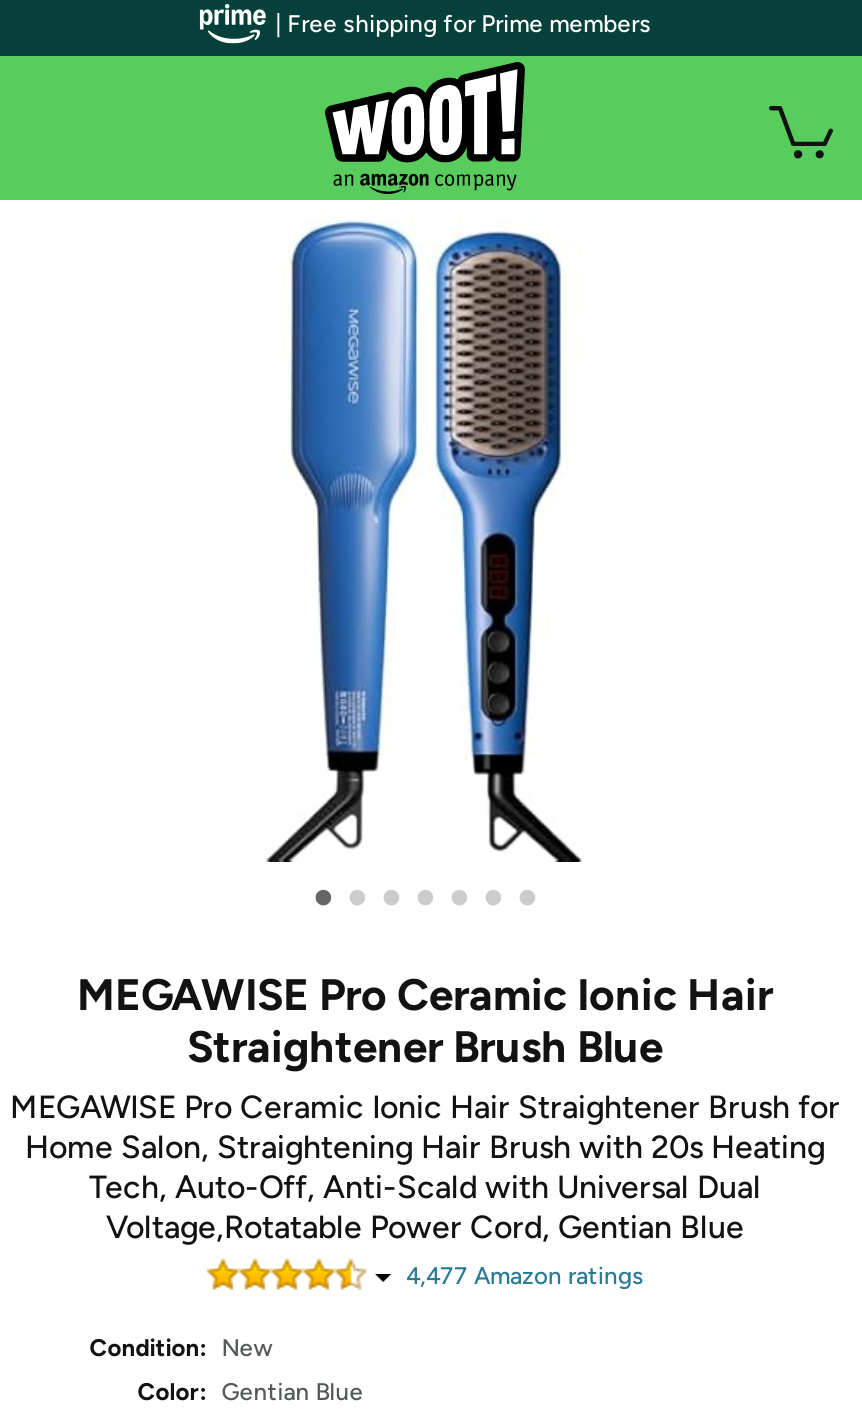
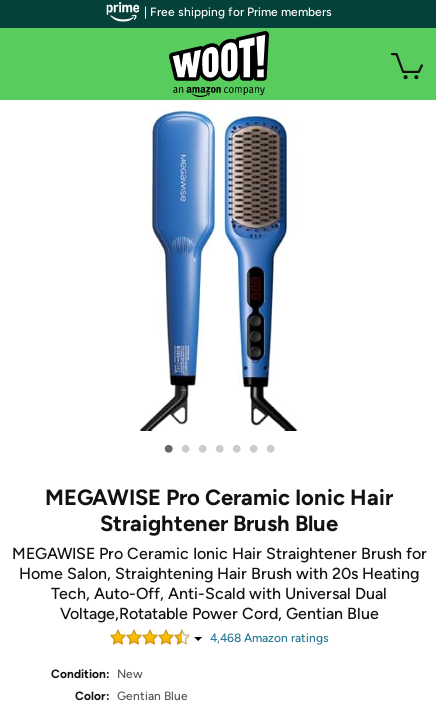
[406,1262,644,1290] 4,477 Amazon ratings -> [209,631,328,645] 4,468 Amazon ratings

